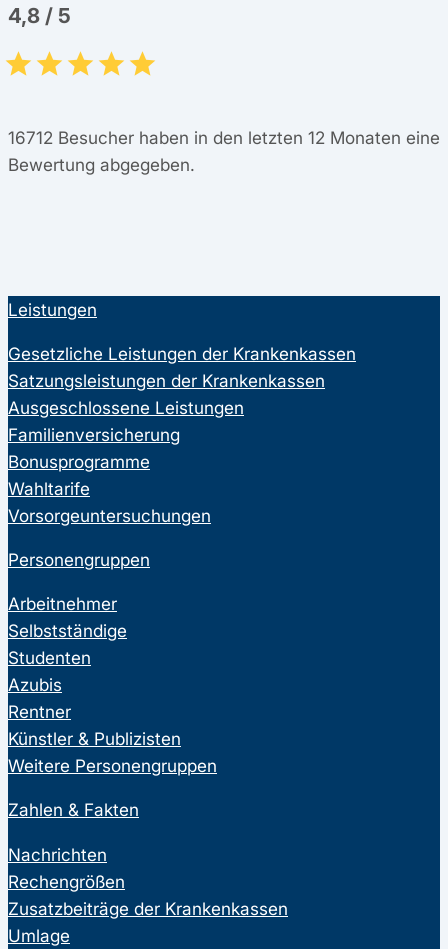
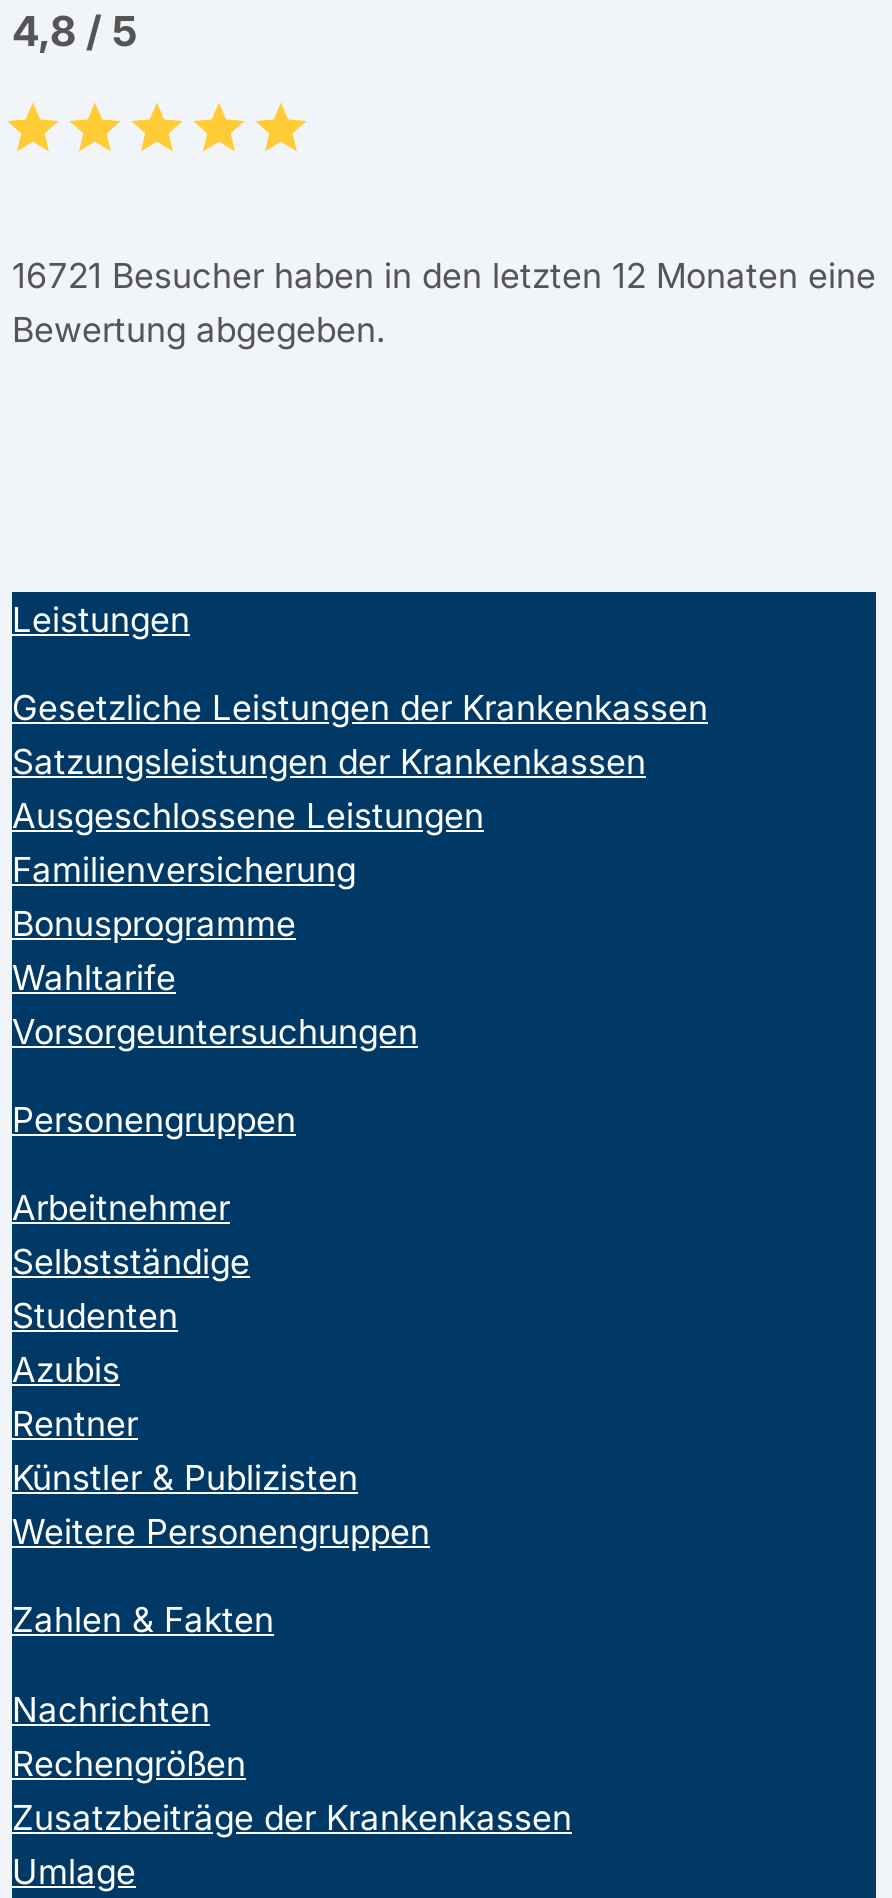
[8,127,440,148] 16712 Besucher haben in den letzten 12 Monaten eine -> [12,255,876,297] 16721 Besucher haben in den letzten 12 Monaten eine

